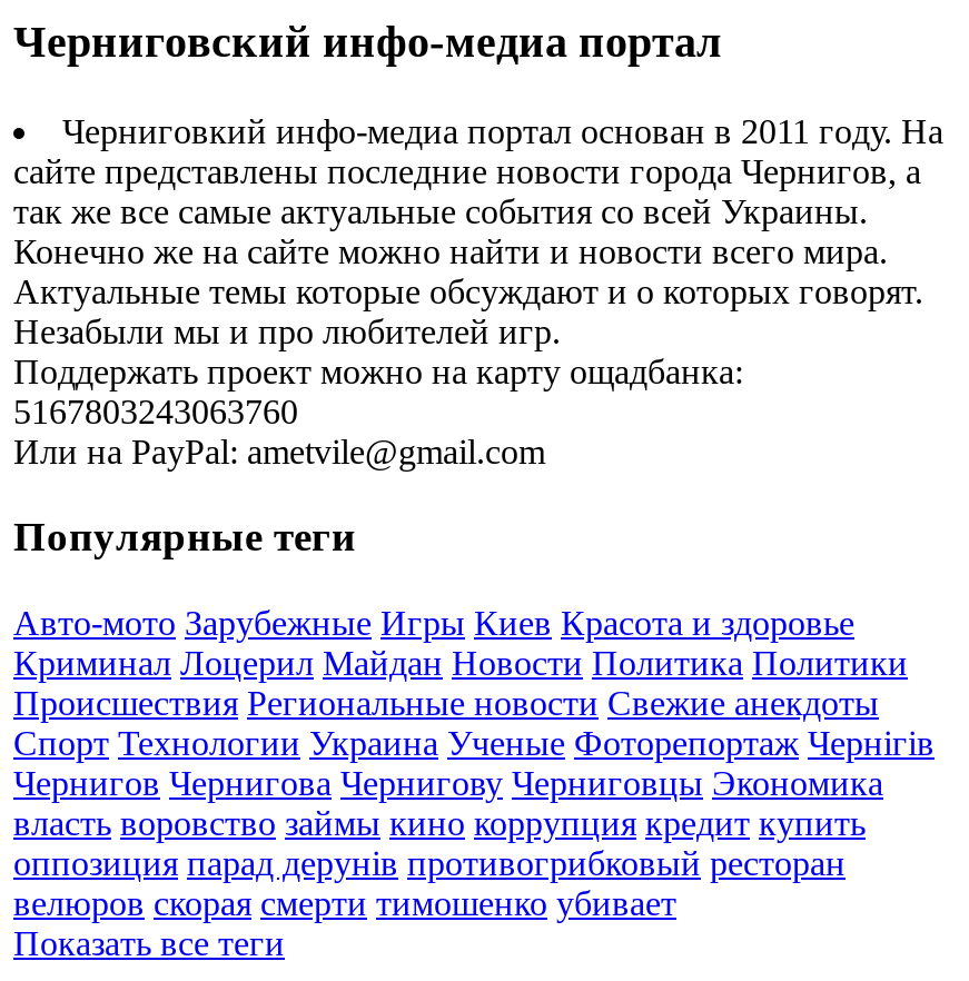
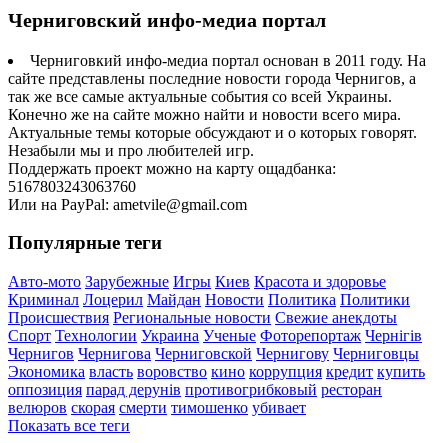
[13,764,883,802] Чернигов Чернигова Чернигову Черниговцы Экономика -> [8,345,419,362] Чернигов Чернигова Черниговской Чернигову Черниговцы
[13,804,866,842] власть воровство займы кино коррупция кредит купить -> [8,363,425,380] Экономика власть воровство кино коррупция кредит купить

